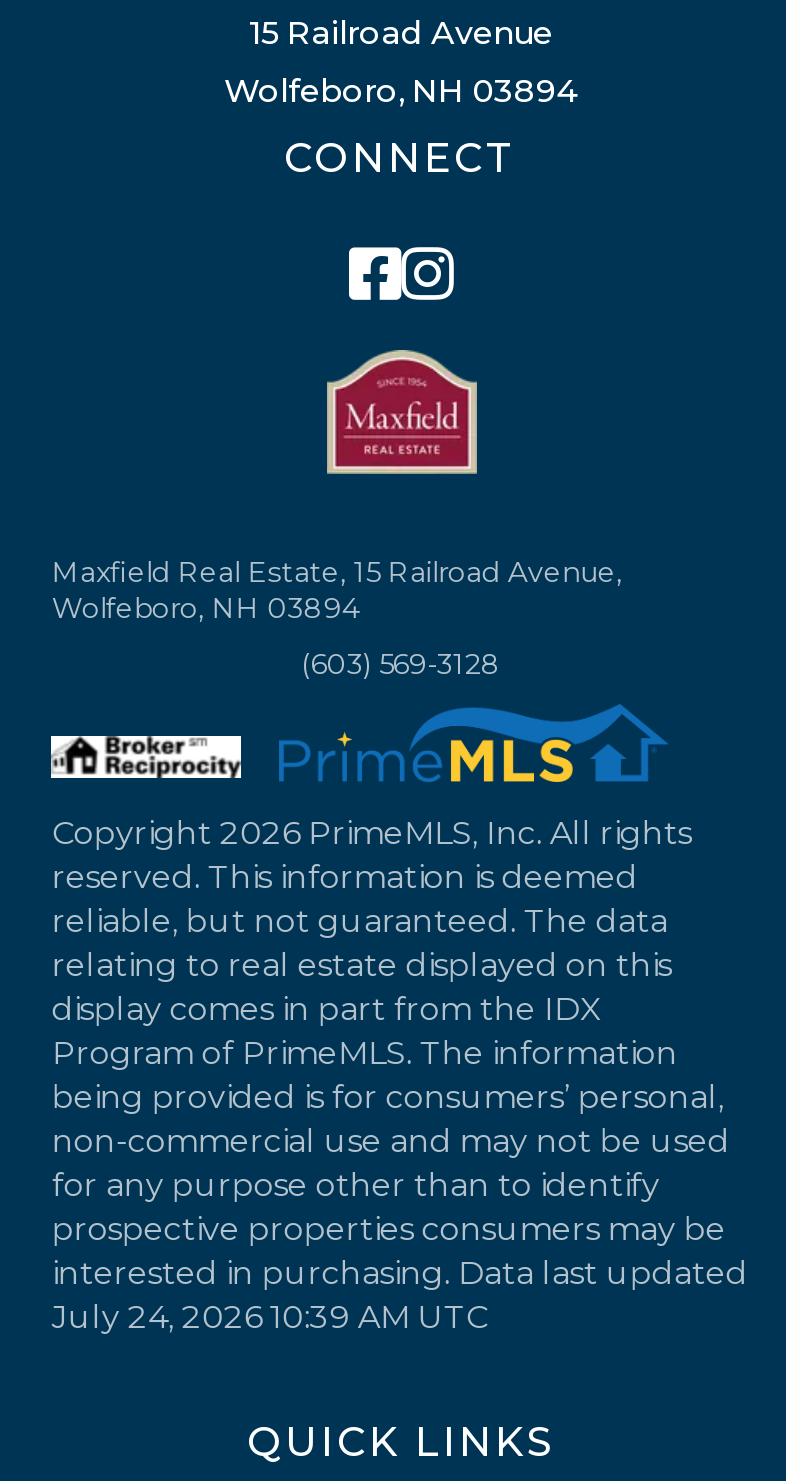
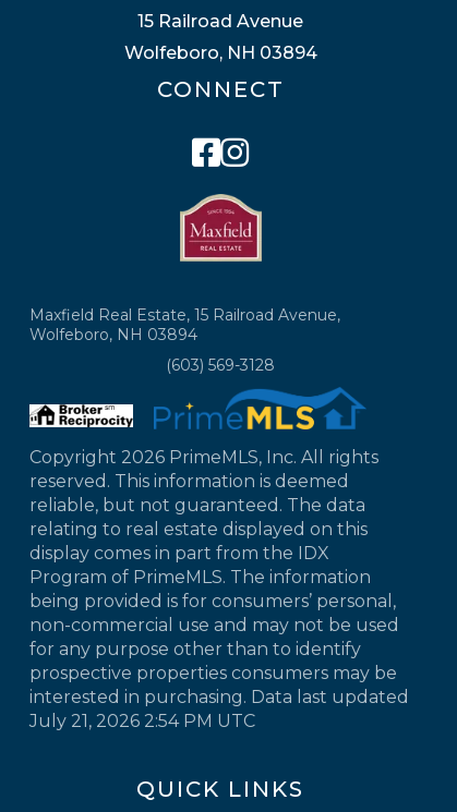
[52,1299,488,1337] July 24, 2026 10:39 AM UTC -> [30,711,256,732] July 21, 2026 2:54 PM UTC

